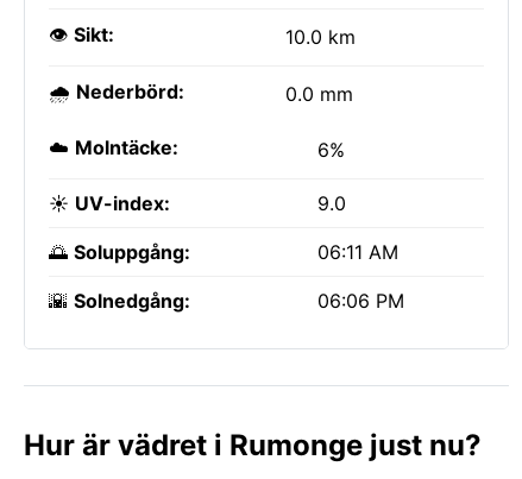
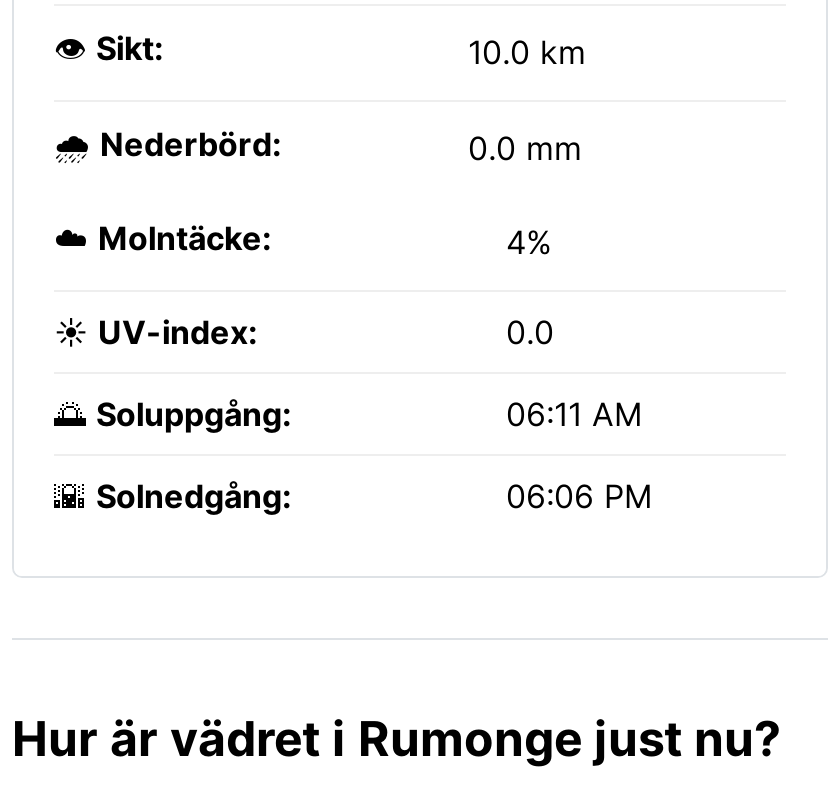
[317,138,345,162] 6% -> [506,222,552,262] 4%
[317,191,346,215] 9.0 -> [506,312,554,352] 0.0

